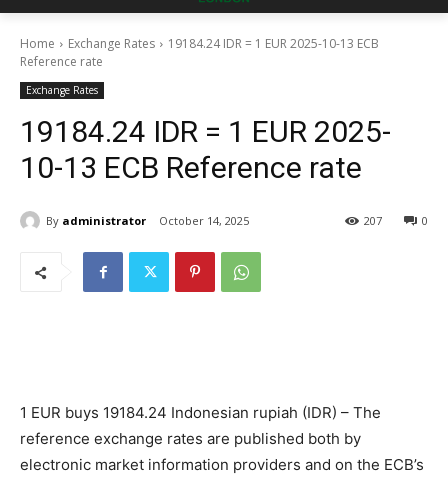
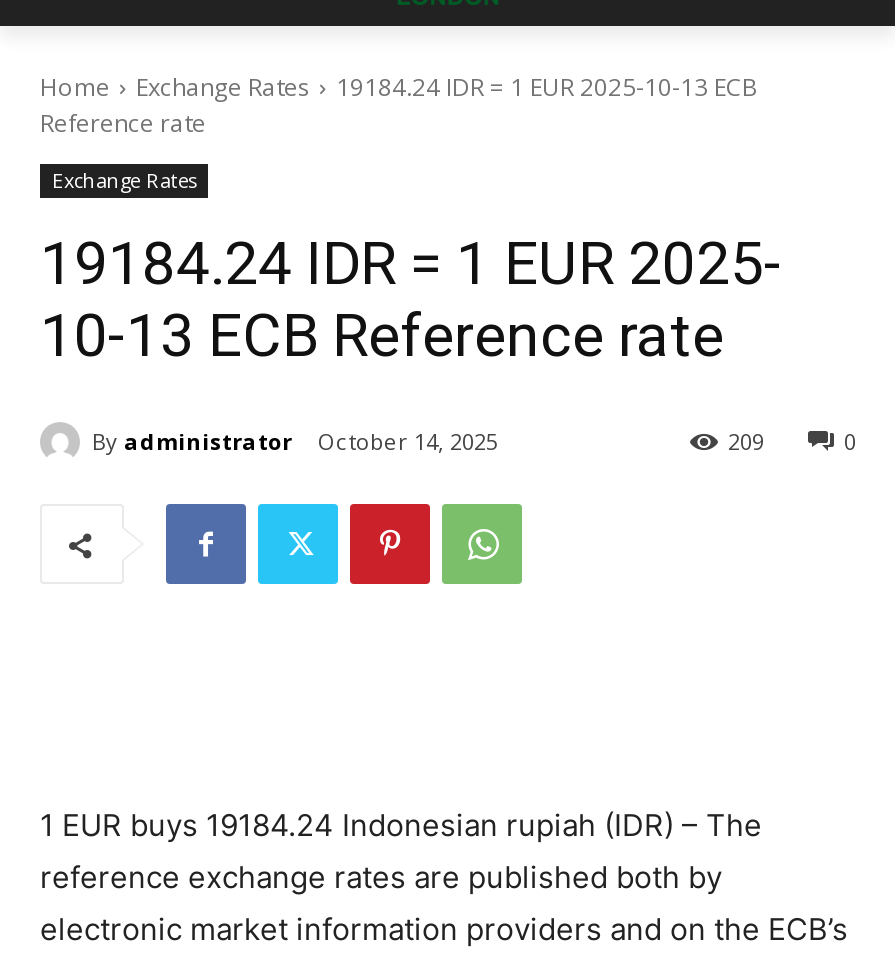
[364,213,382,228] 207 -> [728,426,764,456] 209

